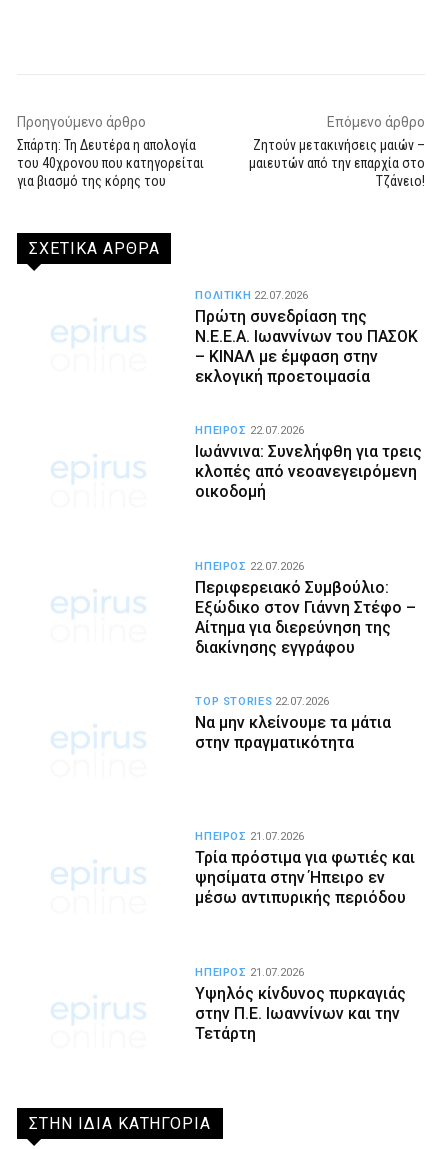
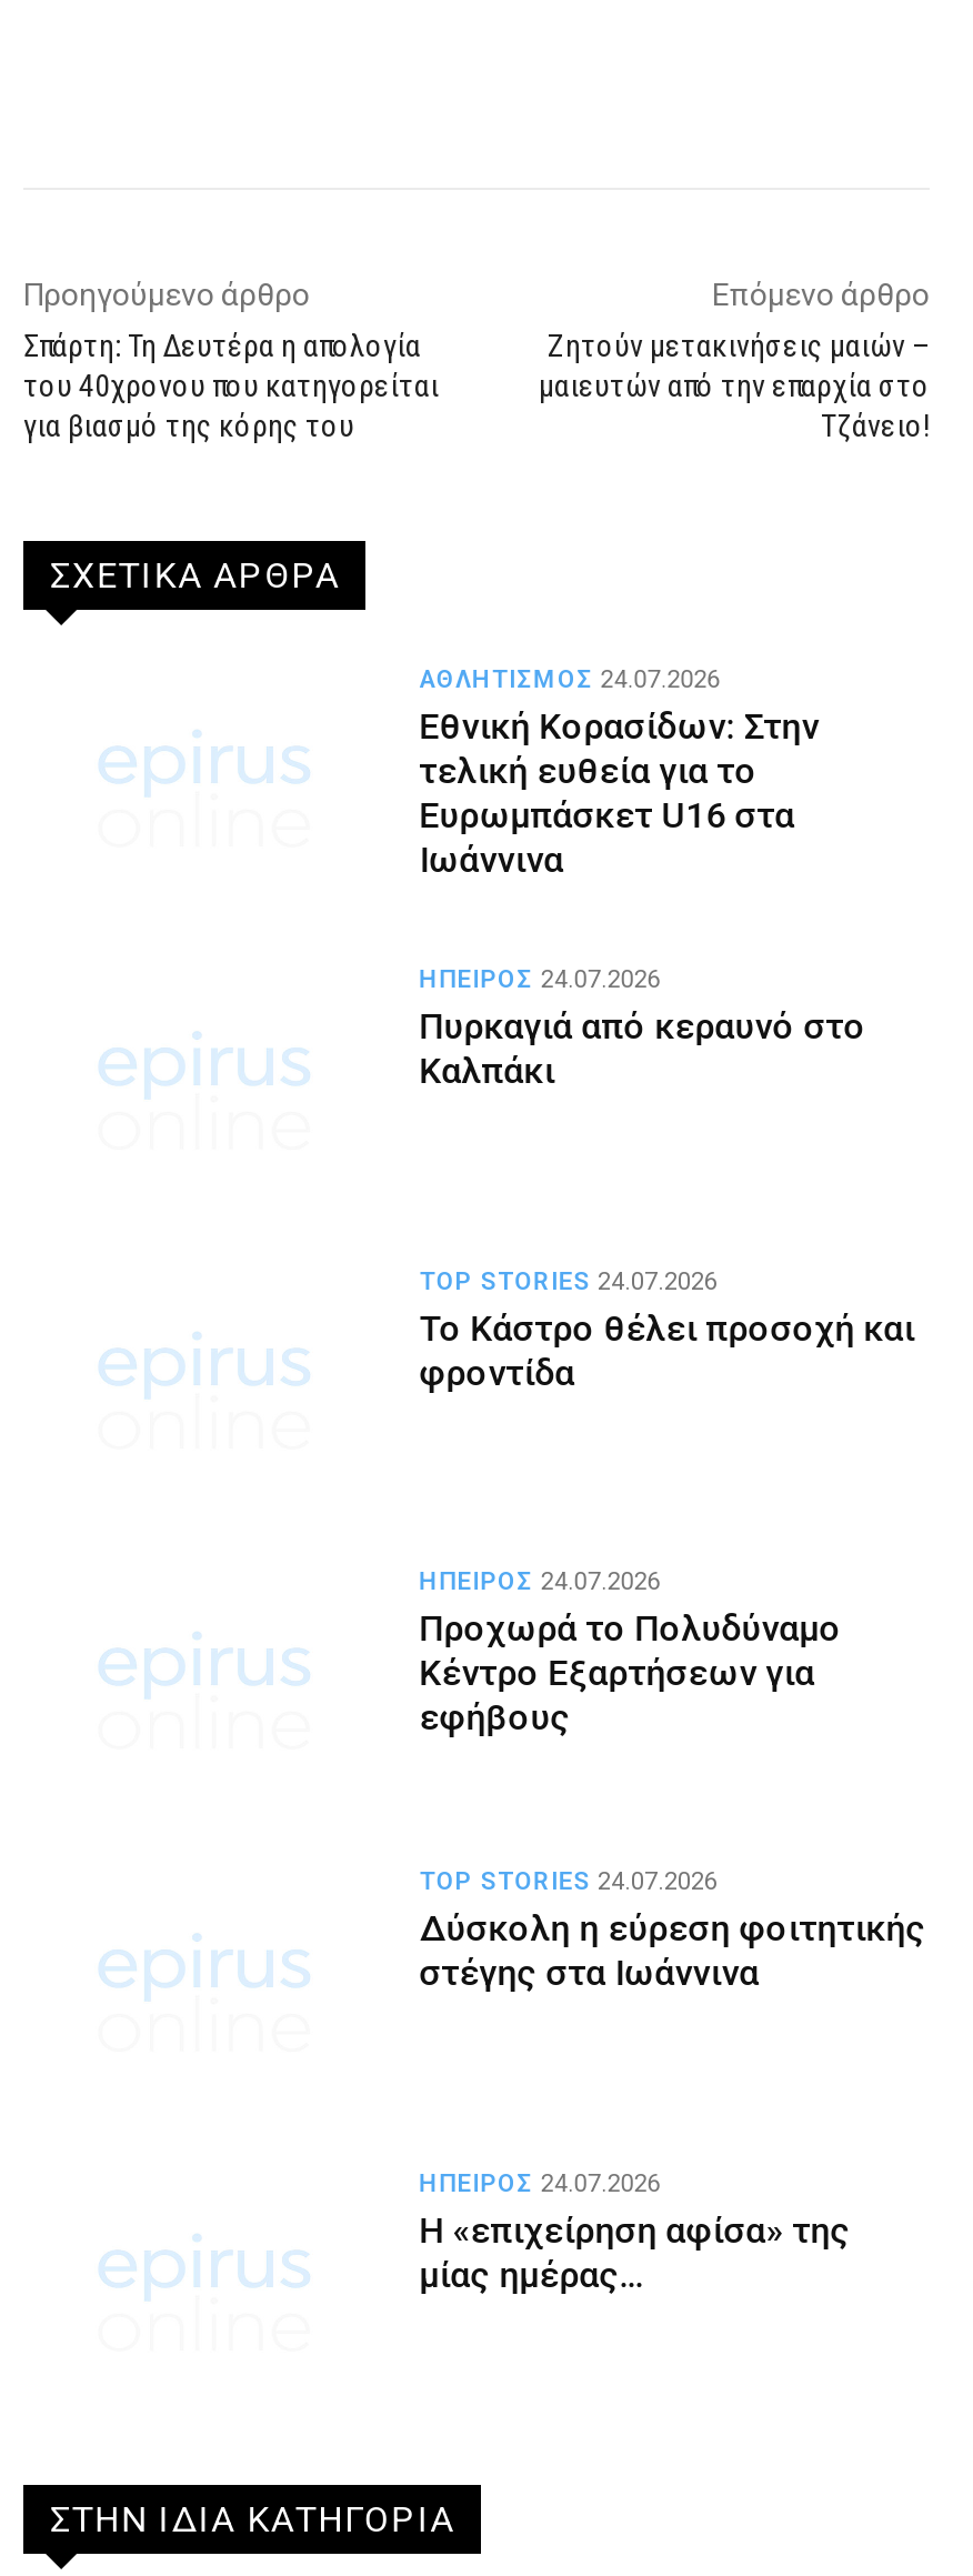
[195,289,308,302] ΠΟΛΙΤΙΚΗ 22.07.2026 -> [419,665,720,694] ΑΘΛΗΤΙΣΜΟΣ 24.07.2026
[195,307,418,386] Πρώτη συνεδρίαση της | Ν.Ε.Ε.Α. Ιωαννίνων του ΠΑΣΟΚ | – ΚΙΝΑΛ με έμφαση στην | εκλογική προετοιμασία -> [419,705,819,881] Εθνική Κορασίδων: Στην | τελική ευθεία για το | Ευρωμπάσκετ U16 στα | Ιωάννινα
[195,424,304,437] ΗΠΕΙΡΟΣ 22.07.2026 -> [419,966,660,995] ΗΠΕΙΡΟΣ 24.07.2026
[195,442,422,501] Ιωάννινα: Συνελήφθη για τρεις | κλοπές από νεοανεγειρόμενη | οικοδομή -> [419,1006,866,1093] Πυρκαγιά από κεραυνό στο | Καλπάκι
[195,560,304,573] ΗΠΕΙΡΟΣ 22.07.2026 -> [419,1267,718,1295] TOP STORIES 24.07.2026
[195,578,416,657] Περιφερειακό Συμβούλιο: | Εξώδικο στον Γιάννη Στέφο – | Αίτημα για διερεύνηση της | διακίνησης εγγράφου -> [419,1307,915,1393] Το Κάστρο θέλει προσοχή και | φροντίδα
[195,695,329,708] TOP STORIES 22.07.2026 -> [419,1567,660,1596] ΗΠΕΙΡΟΣ 24.07.2026
[195,713,391,752] Να μην κλείνουμε τα μάτια | στην πραγματικότητα -> [419,1607,841,1738] Προχωρά το Πολυδύναμο | Κέντρο Εξαρτήσεων για | εφήβους
[195,830,304,843] ΗΠΕΙΡΟΣ 21.07.2026 -> [419,1868,718,1897] TOP STORIES 24.07.2026
[195,848,415,907] Τρία πρόστιμα για φωτιές και | ψησίματα στην Ήπειρο εν | μέσω αντιπυρικής περιόδου -> [419,1908,926,1995] Δύσκολη η εύρεση φοιτητικής | στέγης στα Ιωάννινα
[195,966,304,979] ΗΠΕΙΡΟΣ 21.07.2026 -> [419,2169,660,2197] ΗΠΕΙΡΟΣ 24.07.2026
[195,984,406,1043] Υψηλός κίνδυνος πυρκαγιάς | στην Π.Ε. Ιωαννίνων και την | Τετάρτη -> [419,2209,850,2295] Η «επιχείρηση αφίσα» της | μίας ημέρας…

